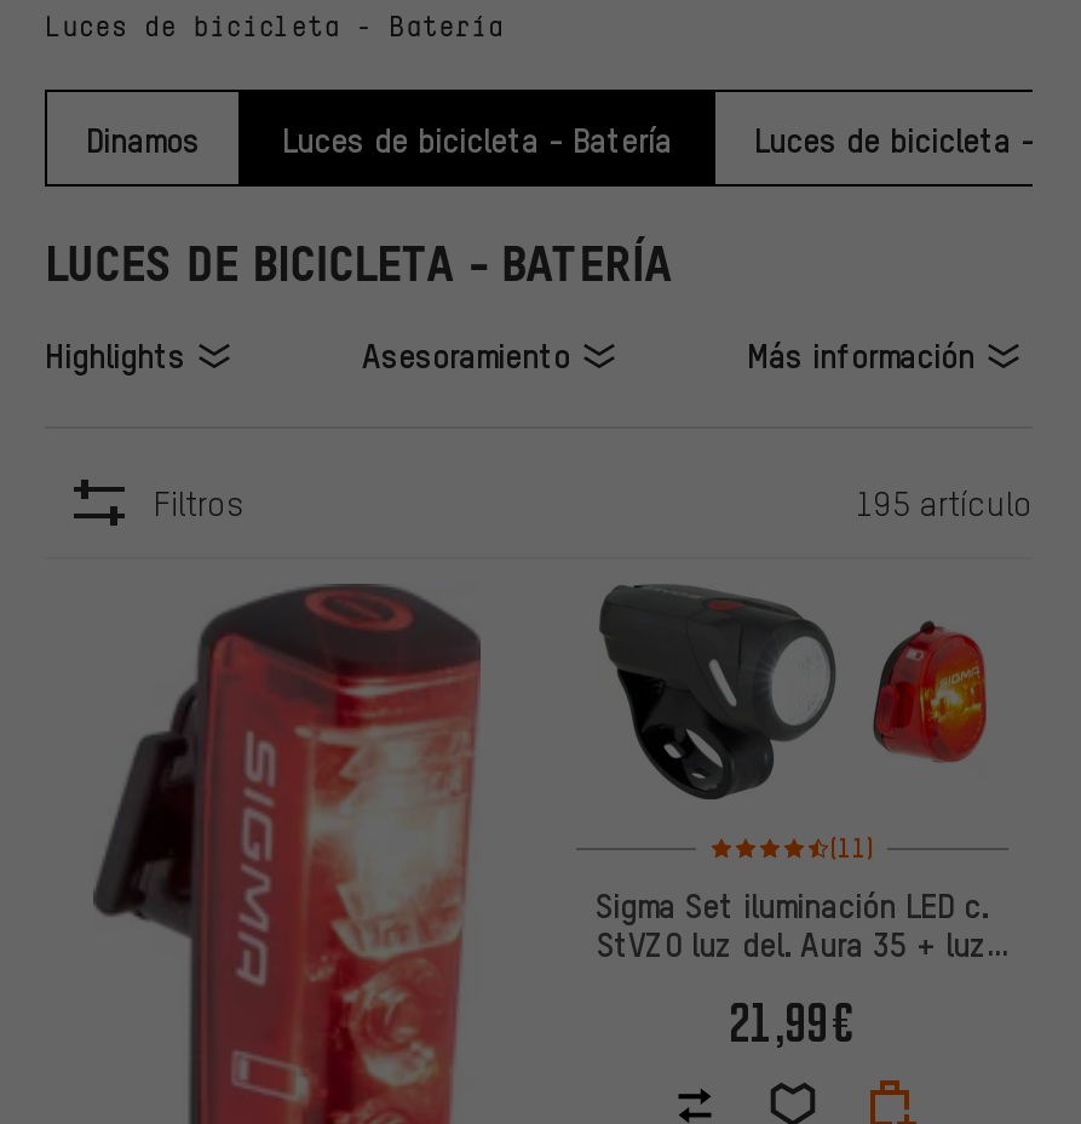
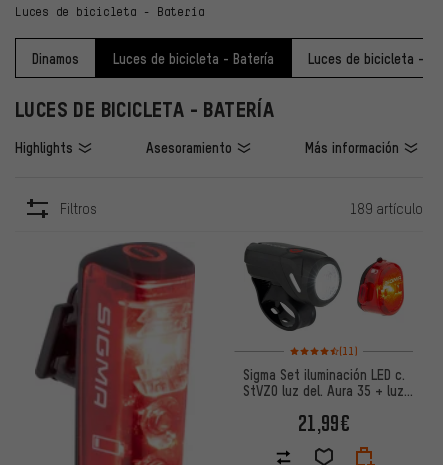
[856,482,1033,523] 195 artículo -> [350,200,423,217] 189 artículo

